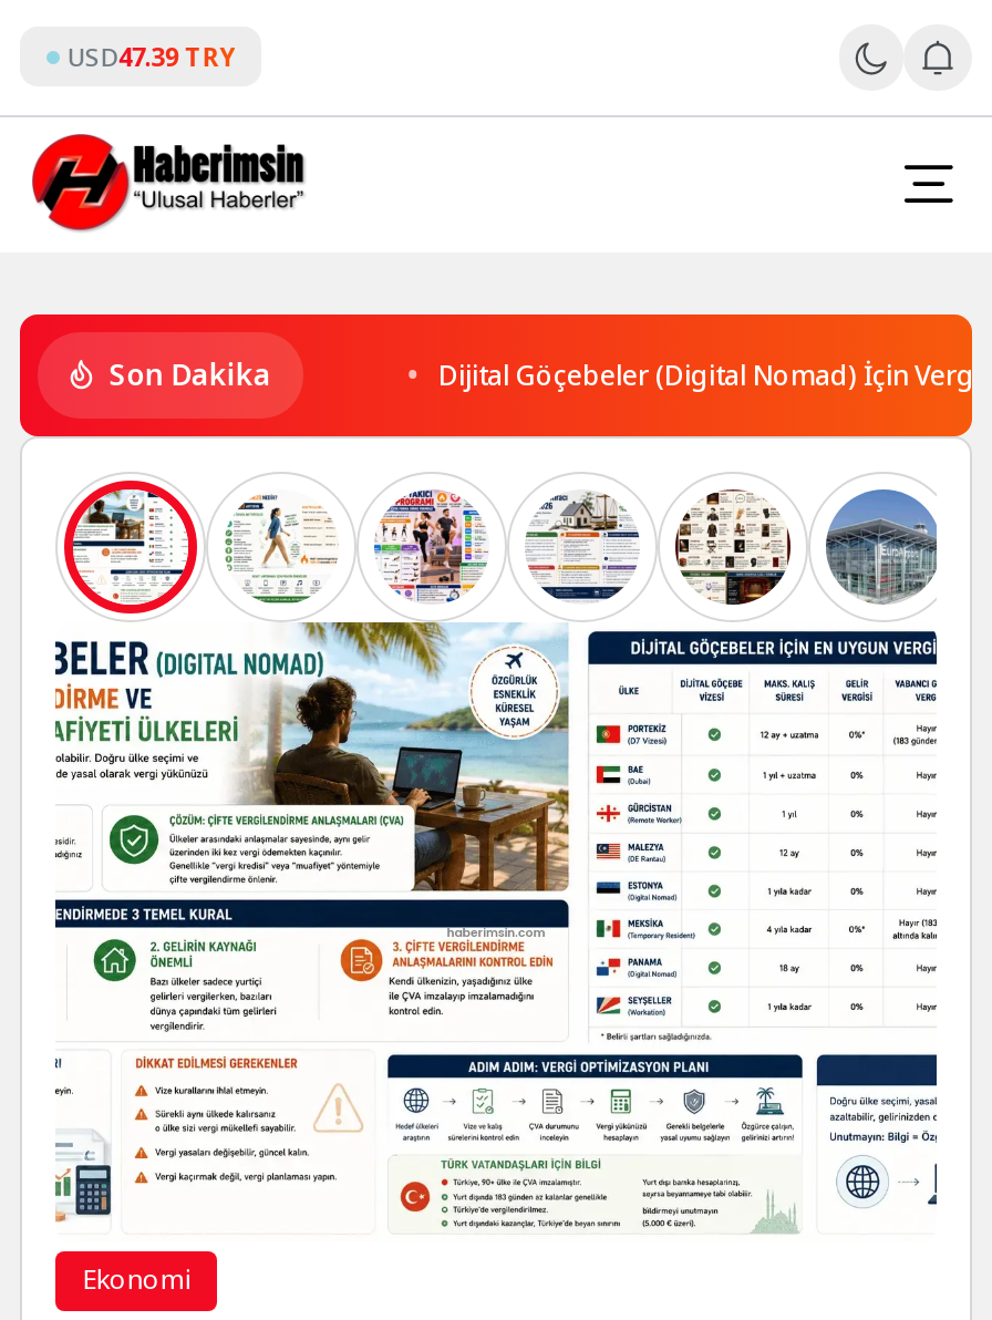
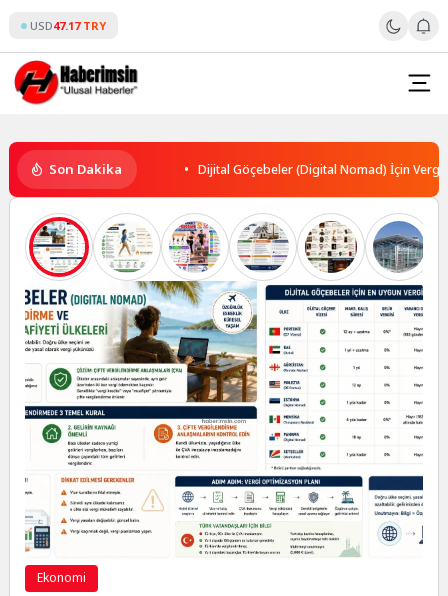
[67,41,236,74] USD47.39 TRY -> [30,18,106,33] USD47.17 TRY

